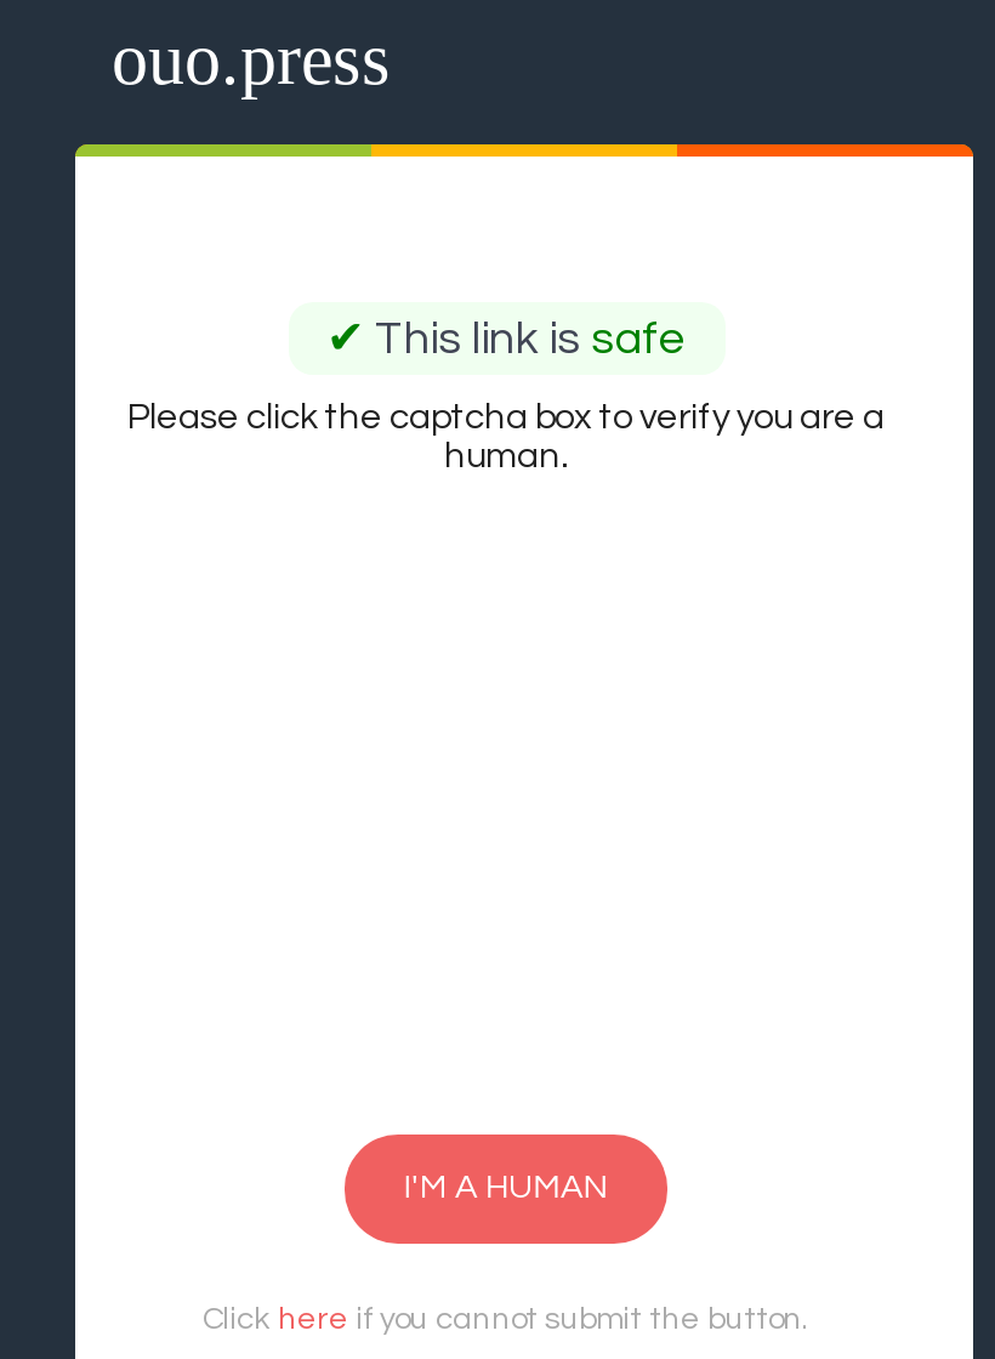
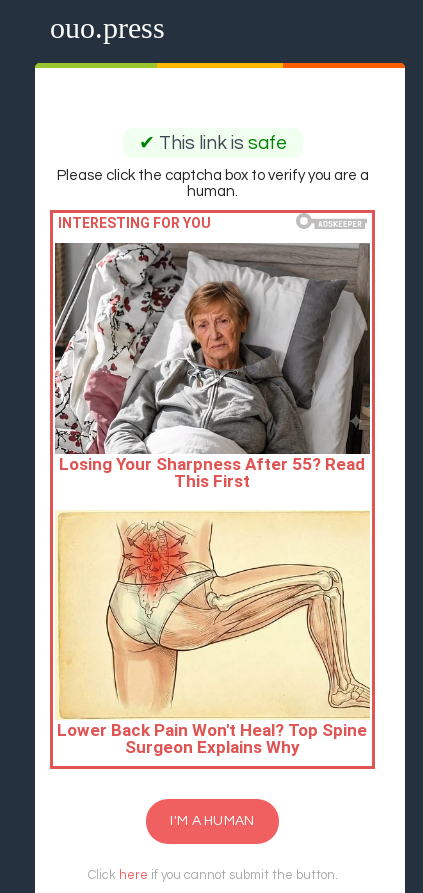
none -> [49,209,376,770] [image]

